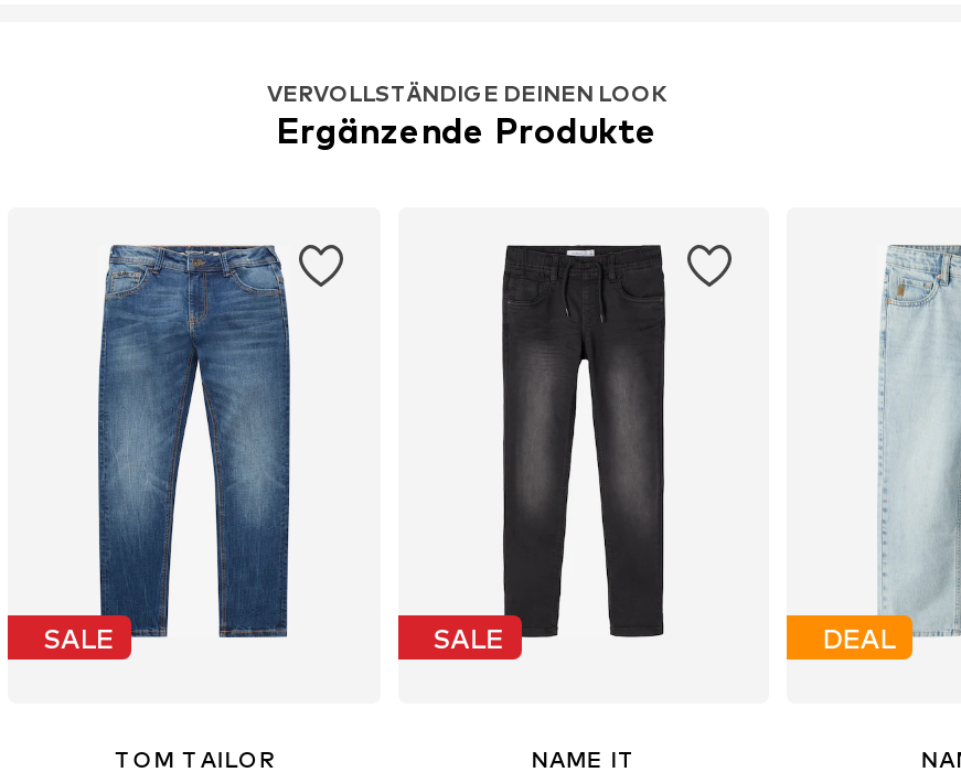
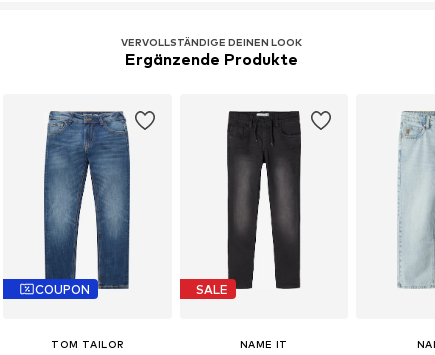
[43,621,114,654] SALE -> [35,282,90,297] COUPON
[823,621,895,654] DEAL -> none

